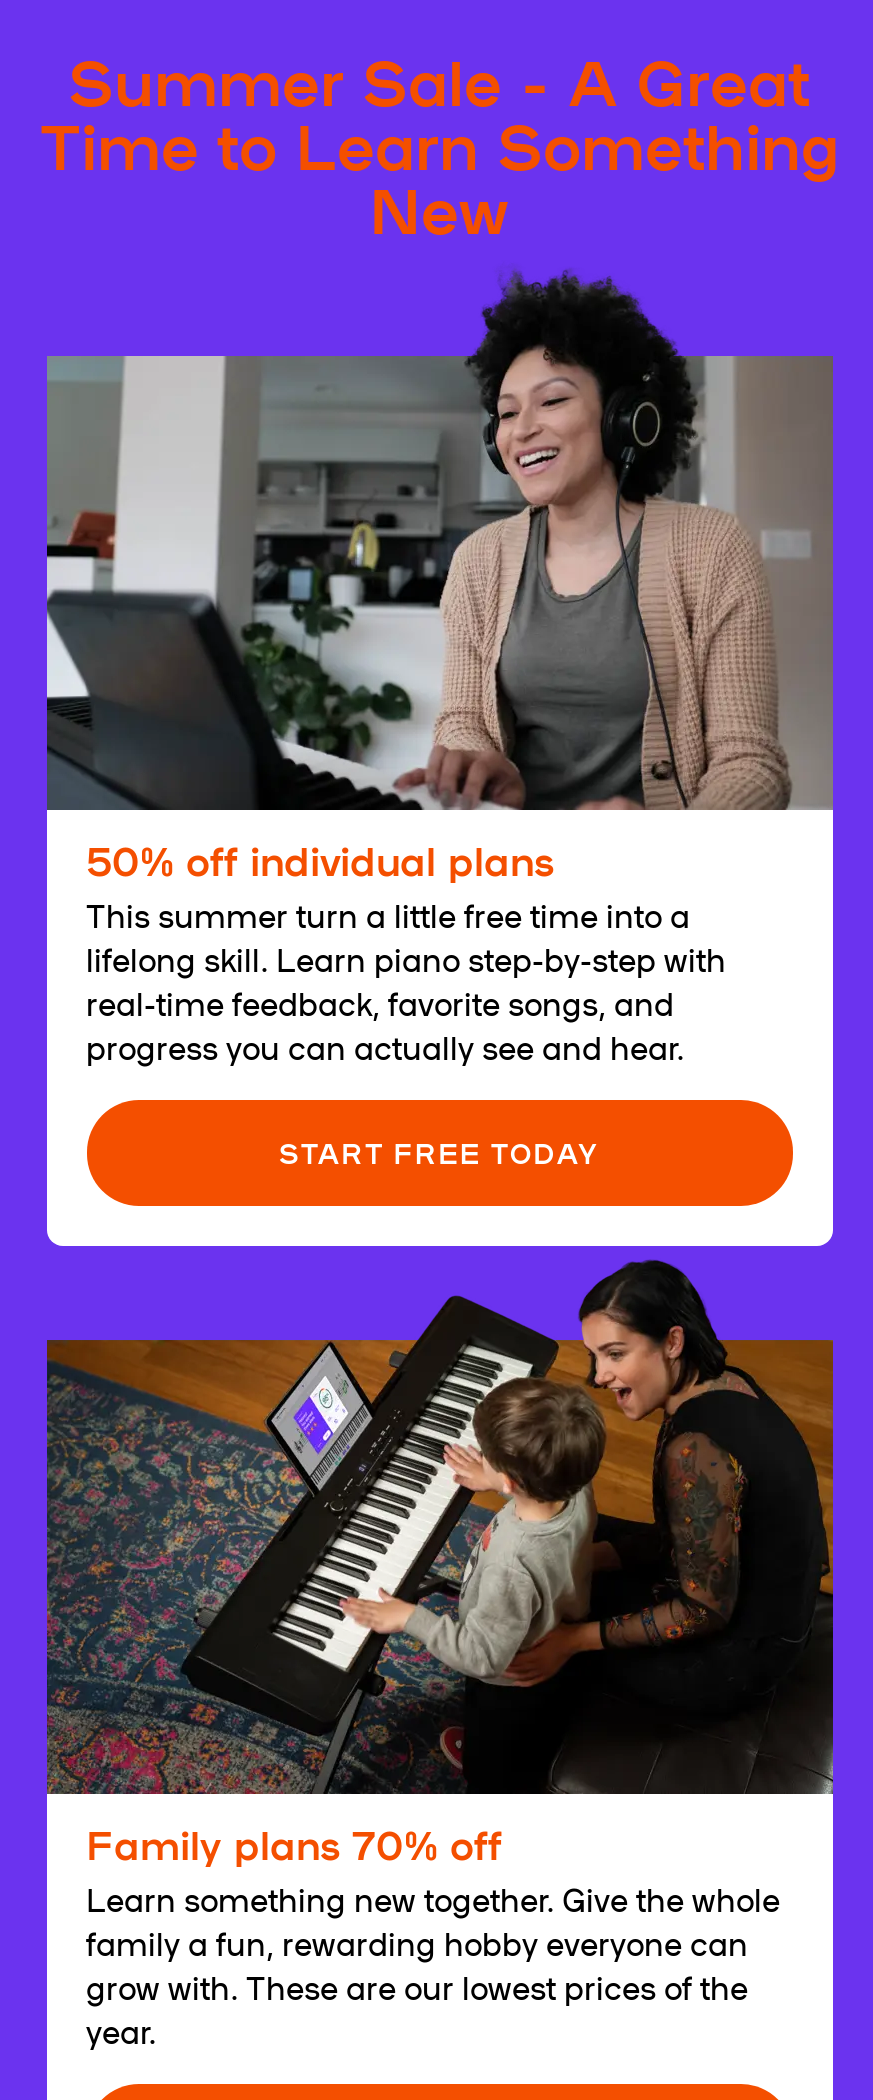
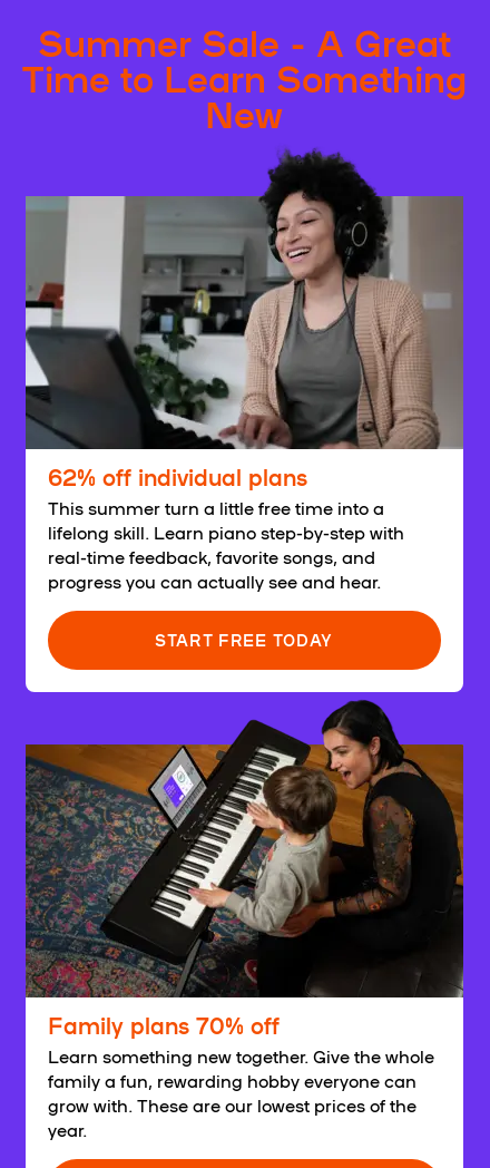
[86,829,554,885] 50% off individual plans -> [47,460,307,491] 62% off individual plans

